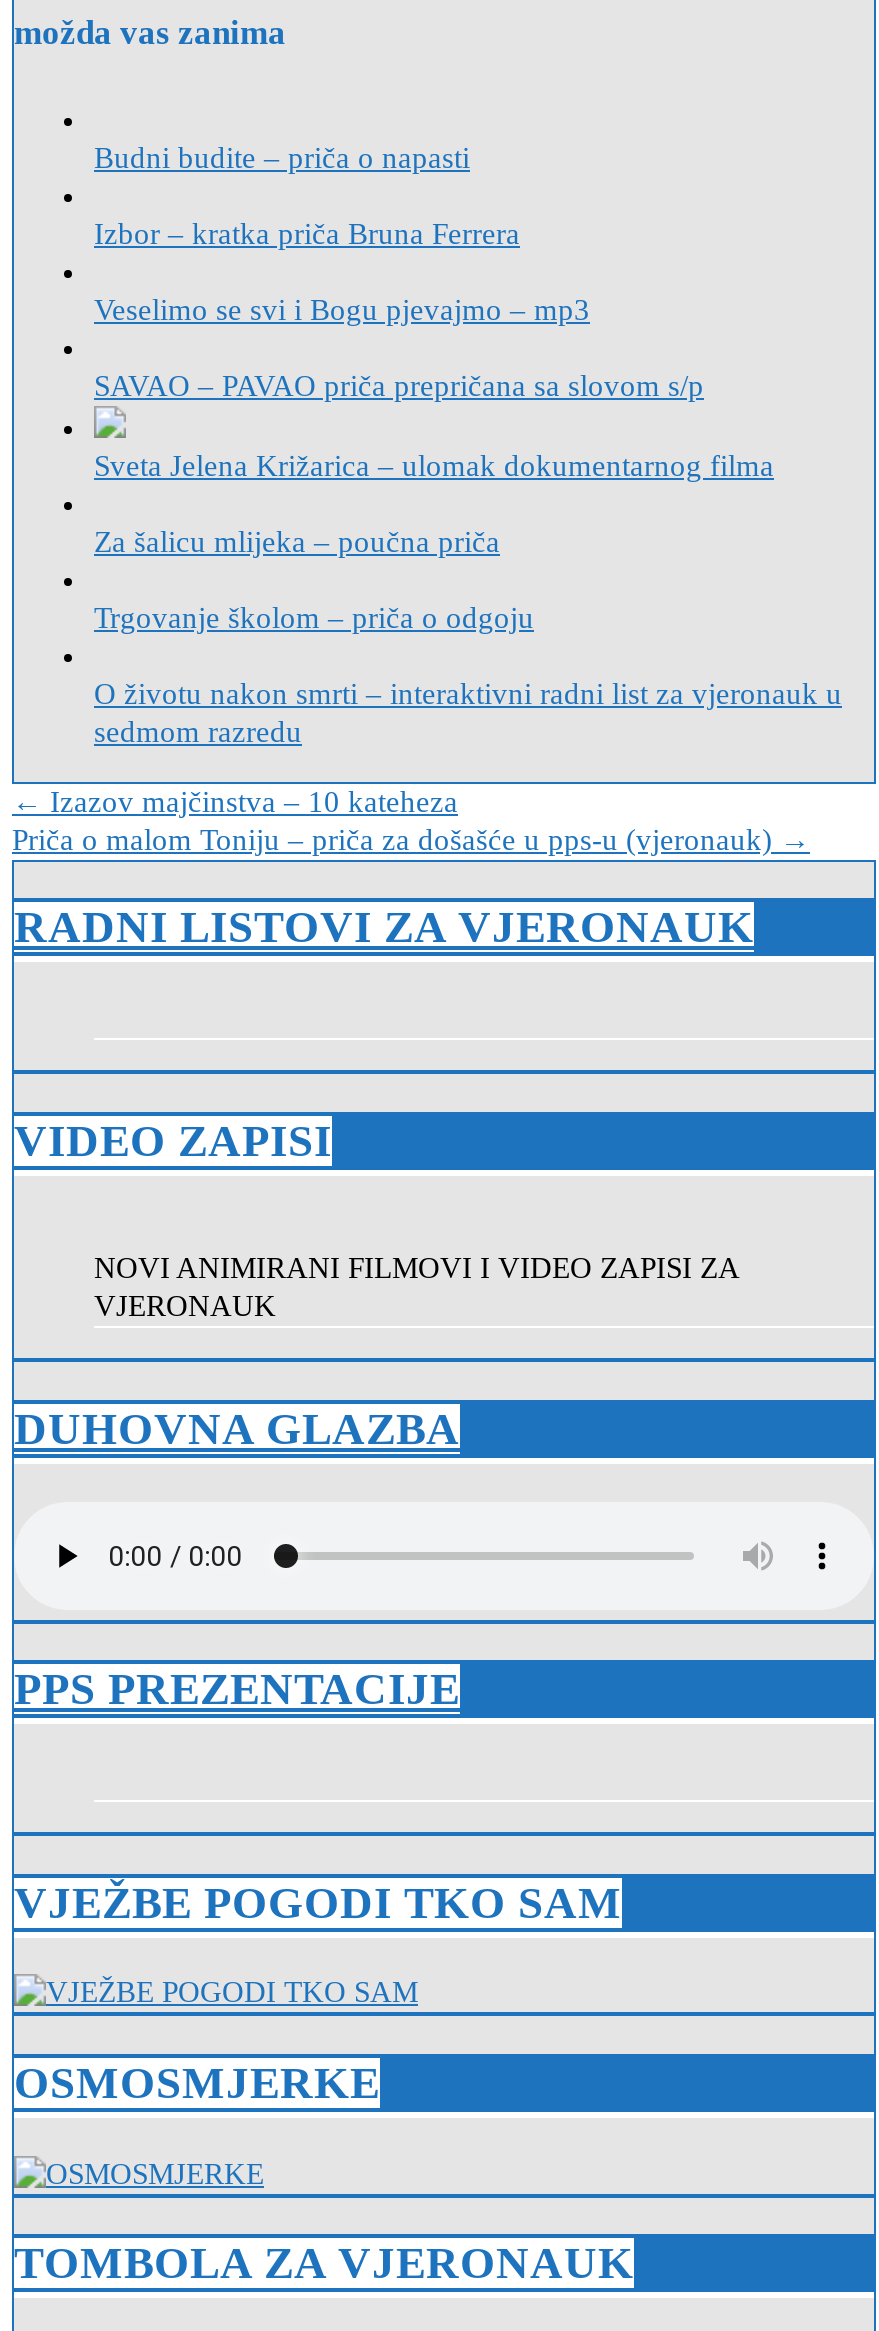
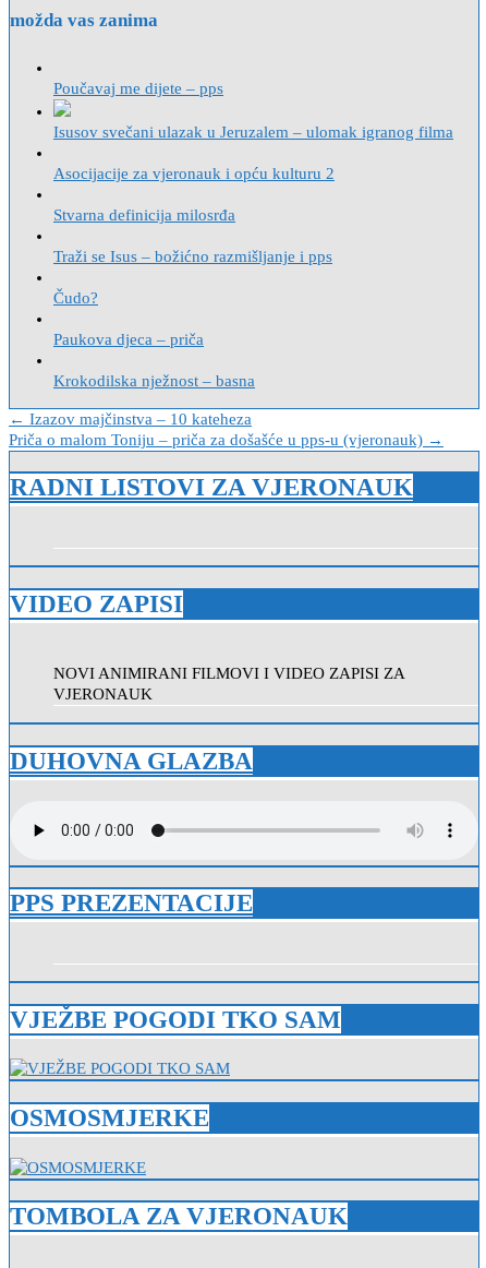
[94,141,470,173] Budni budite – priča o napasti -> [53,79,223,97] Poučavaj me dijete – pps
[94,217,520,249] Izbor – kratka priča Bruna Ferrera -> [53,123,453,140] Isusov svečani ulazak u Jeruzalem – ulomak igranog filma
[94,293,590,325] Veselimo se svi i Bogu pjevajmo – mp3 -> [53,164,335,182] Asocijacije za vjeronauk i opću kulturu 2
[94,369,704,401] SAVAO – PAVAO priča prepričana sa slovom s/p -> [53,206,235,223] Stvarna definicija milosrđa
[94,449,774,481] Sveta Jelena Križarica – ulomak dokumentarnog filma -> [53,247,332,265] Traži se Isus – božićno razmišljanje i pps
[94,525,500,557] Za šalicu mlijeka – poučna priča -> [53,289,98,306] Čudo?
[94,601,534,633] Trgovanje školom – priča o odgoju -> [53,330,204,348] Paukova djeca – priča
[94,677,842,747] O životu nakon smrti – interaktivni radni list za vjeronauk u | sedmom razredu -> [53,372,255,389] Krokodilska nježnost – basna

